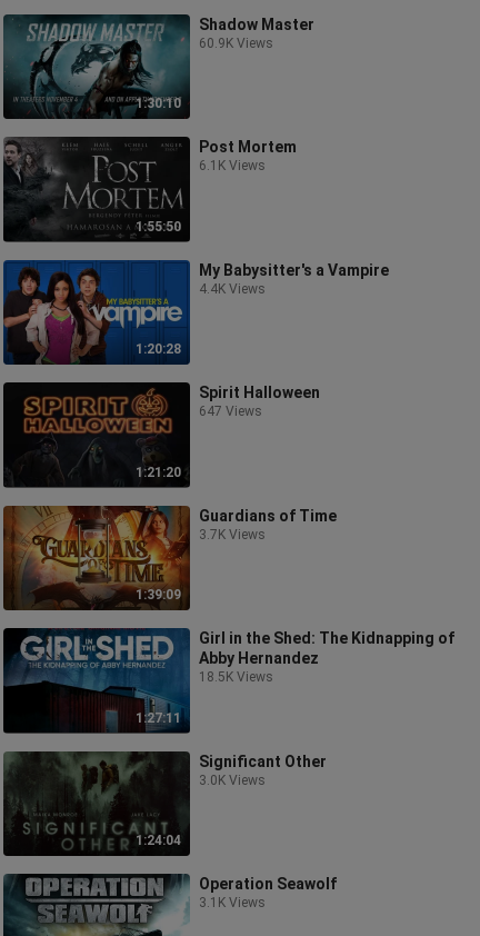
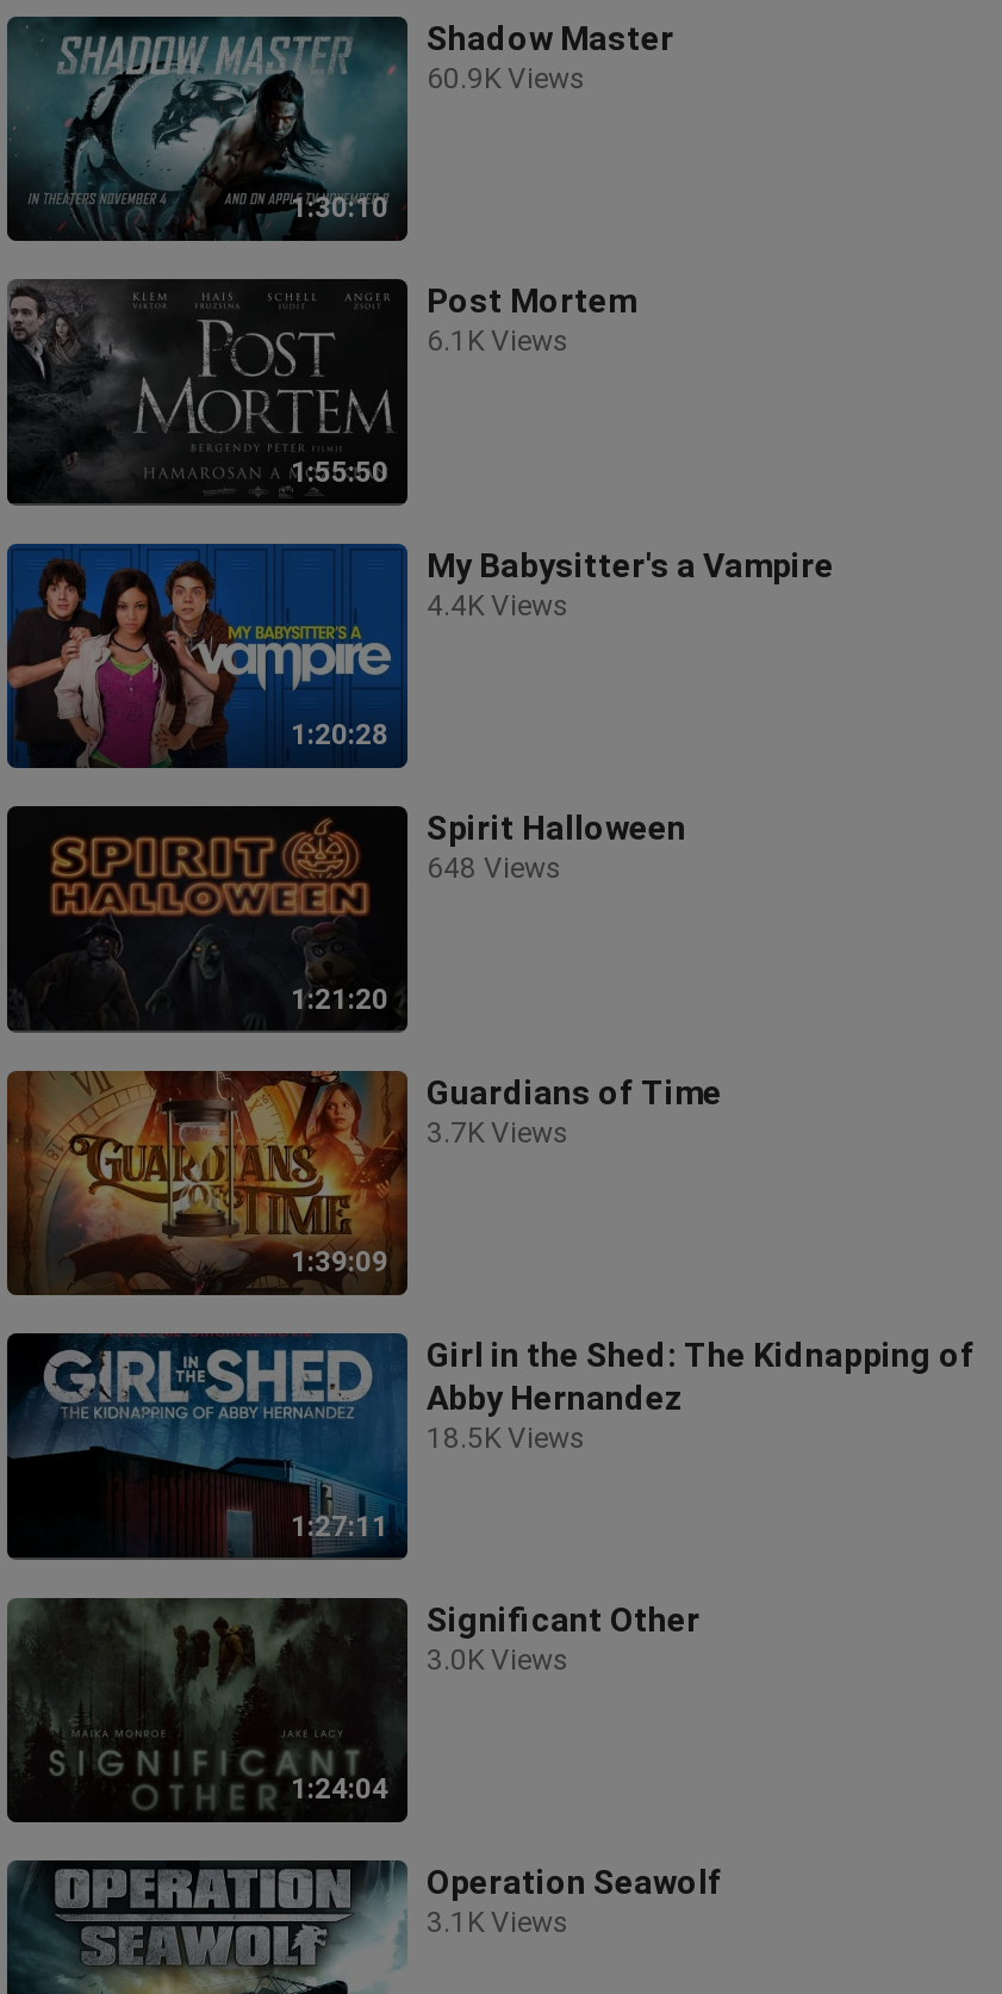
[199,404,262,419] 647 Views -> [427,852,562,885] 648 Views

